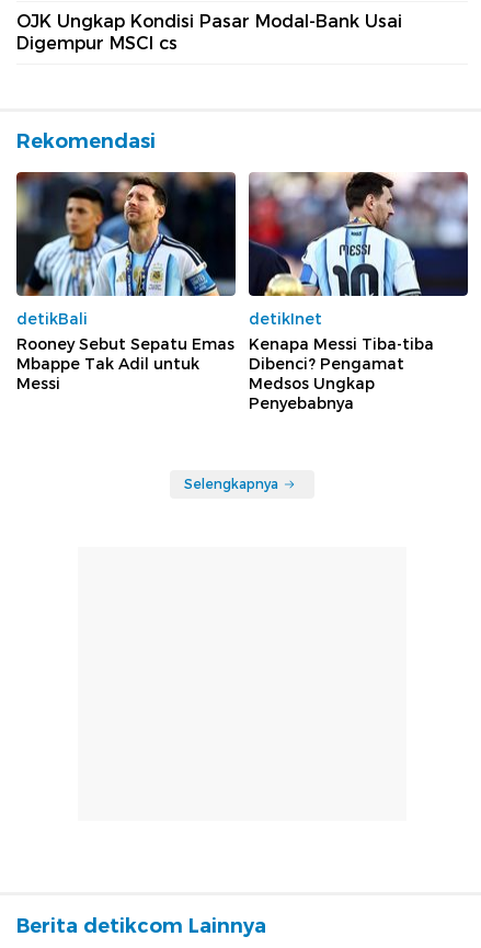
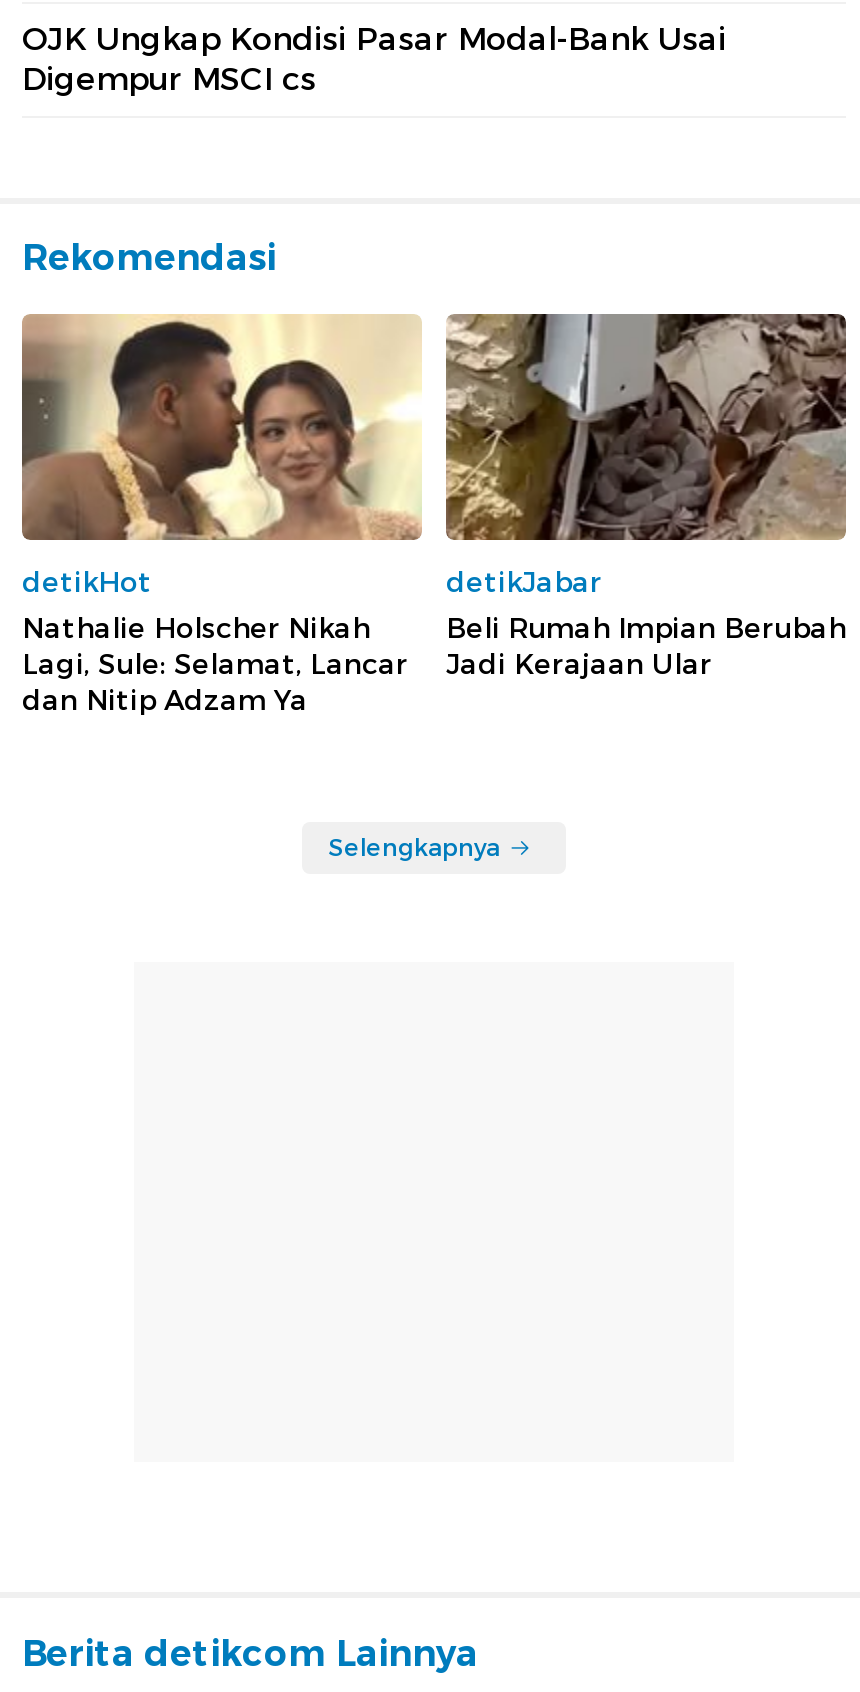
[15,171,237,393] [image] | detikBali | Rooney Sebut Sepatu Emas | Mbappe Tak Adil untuk | Messi -> [20,314,422,717] [image] | detikHot | Nathalie Holscher Nikah | Lagi, Sule: Selamat, Lancar | dan Nitip Adzam Ya
[248,172,469,413] [image] | detikInet | Kenapa Messi Tiba-tiba | Dibenci? Pengamat | Medsos Ungkap | Penyebabnya -> [444,312,848,681] [image] | detikJabar | Beli Rumah Impian Berubah | Jadi Kerajaan Ular

